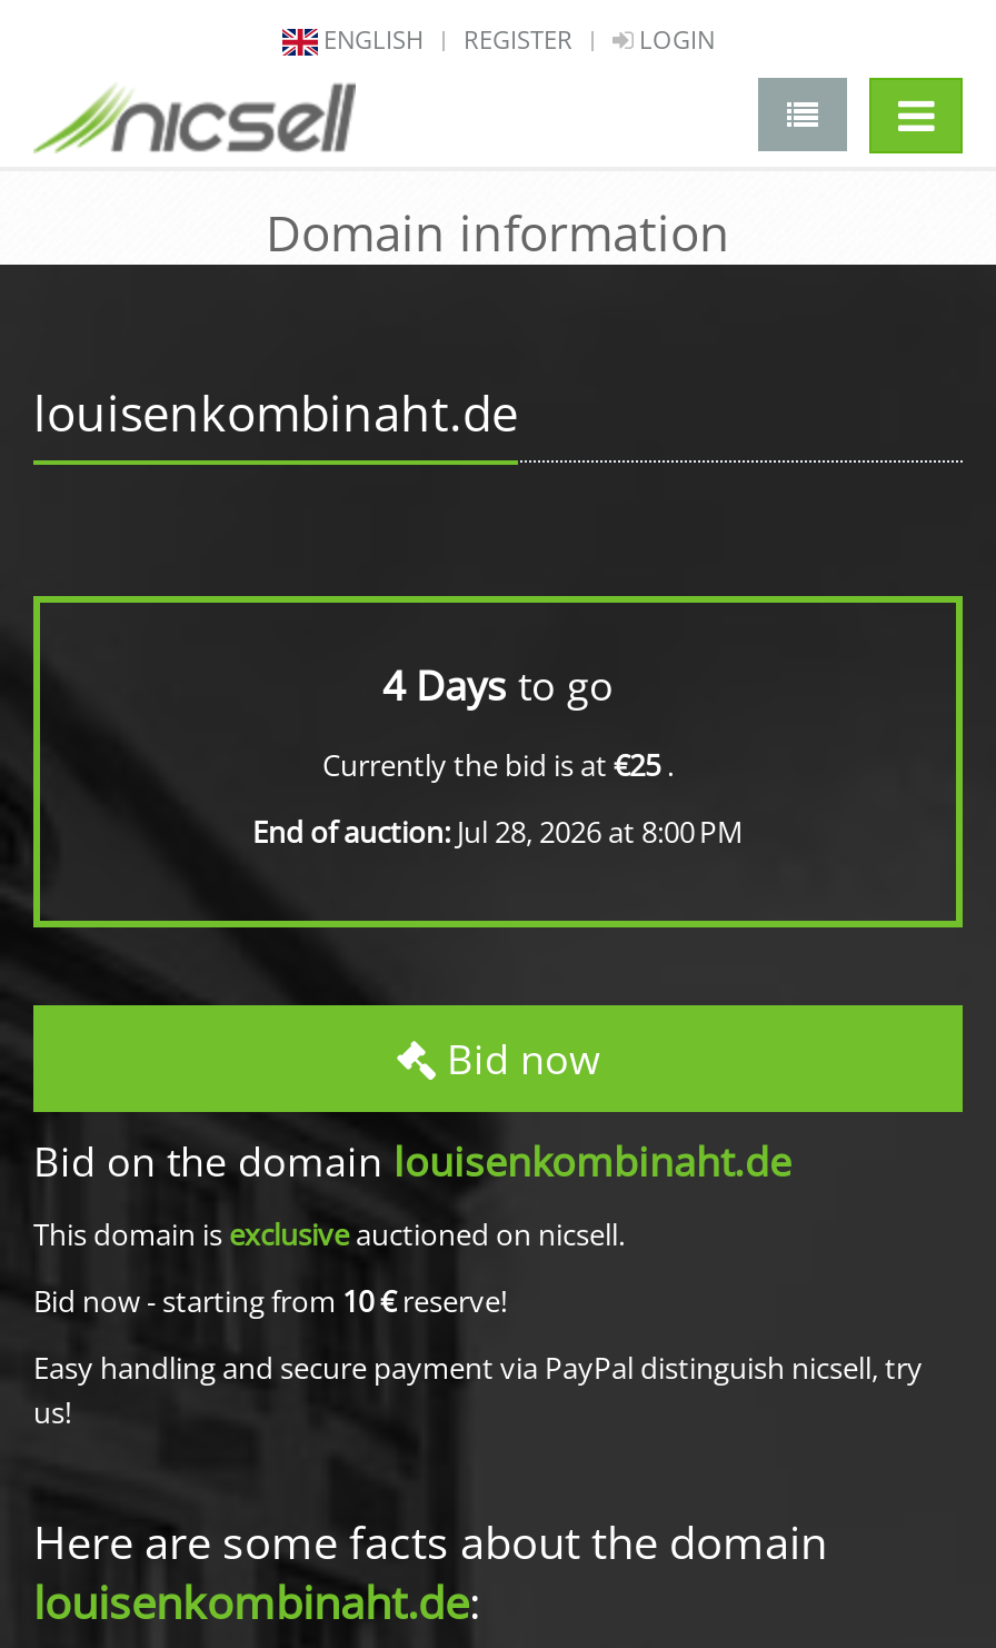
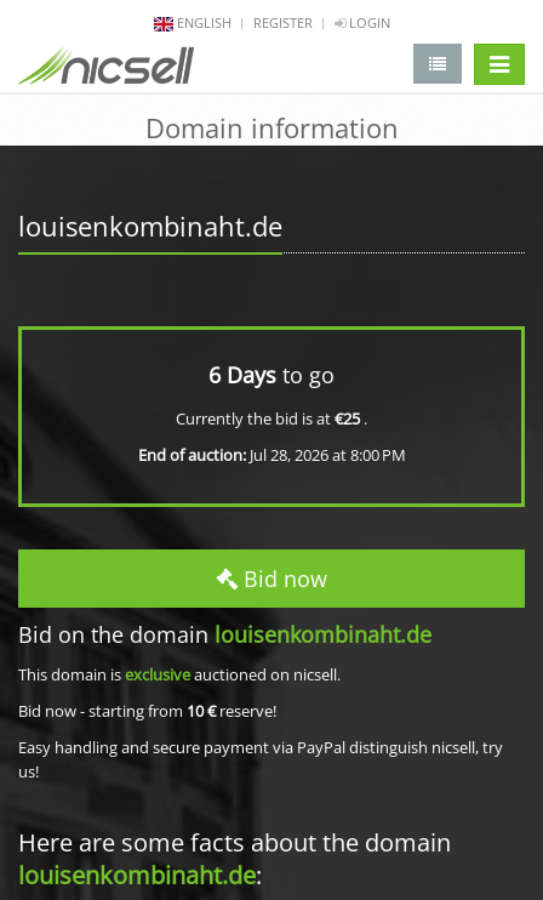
[382,658,614,712] 4 Days to go -> [208,360,335,389] 6 Days to go

